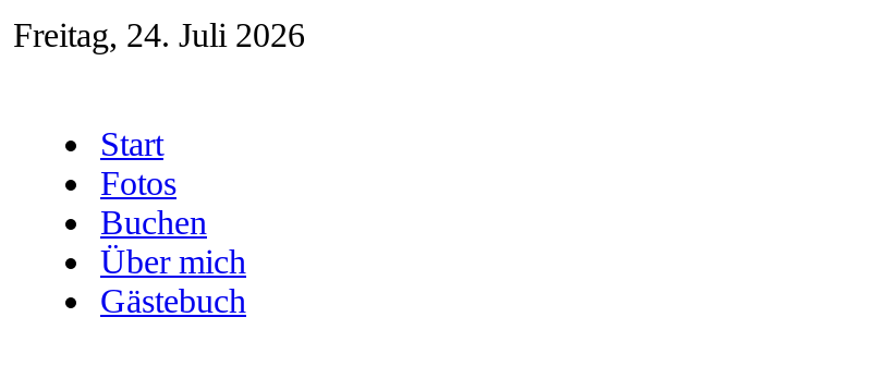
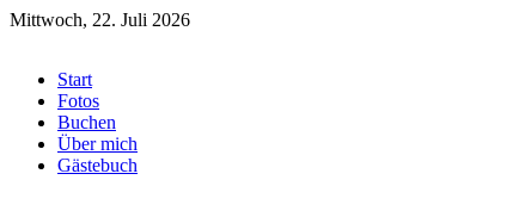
[13,16,305,53] Freitag, 24. Juli 2026 -> [10,10,190,30] Mittwoch, 22. Juli 2026

